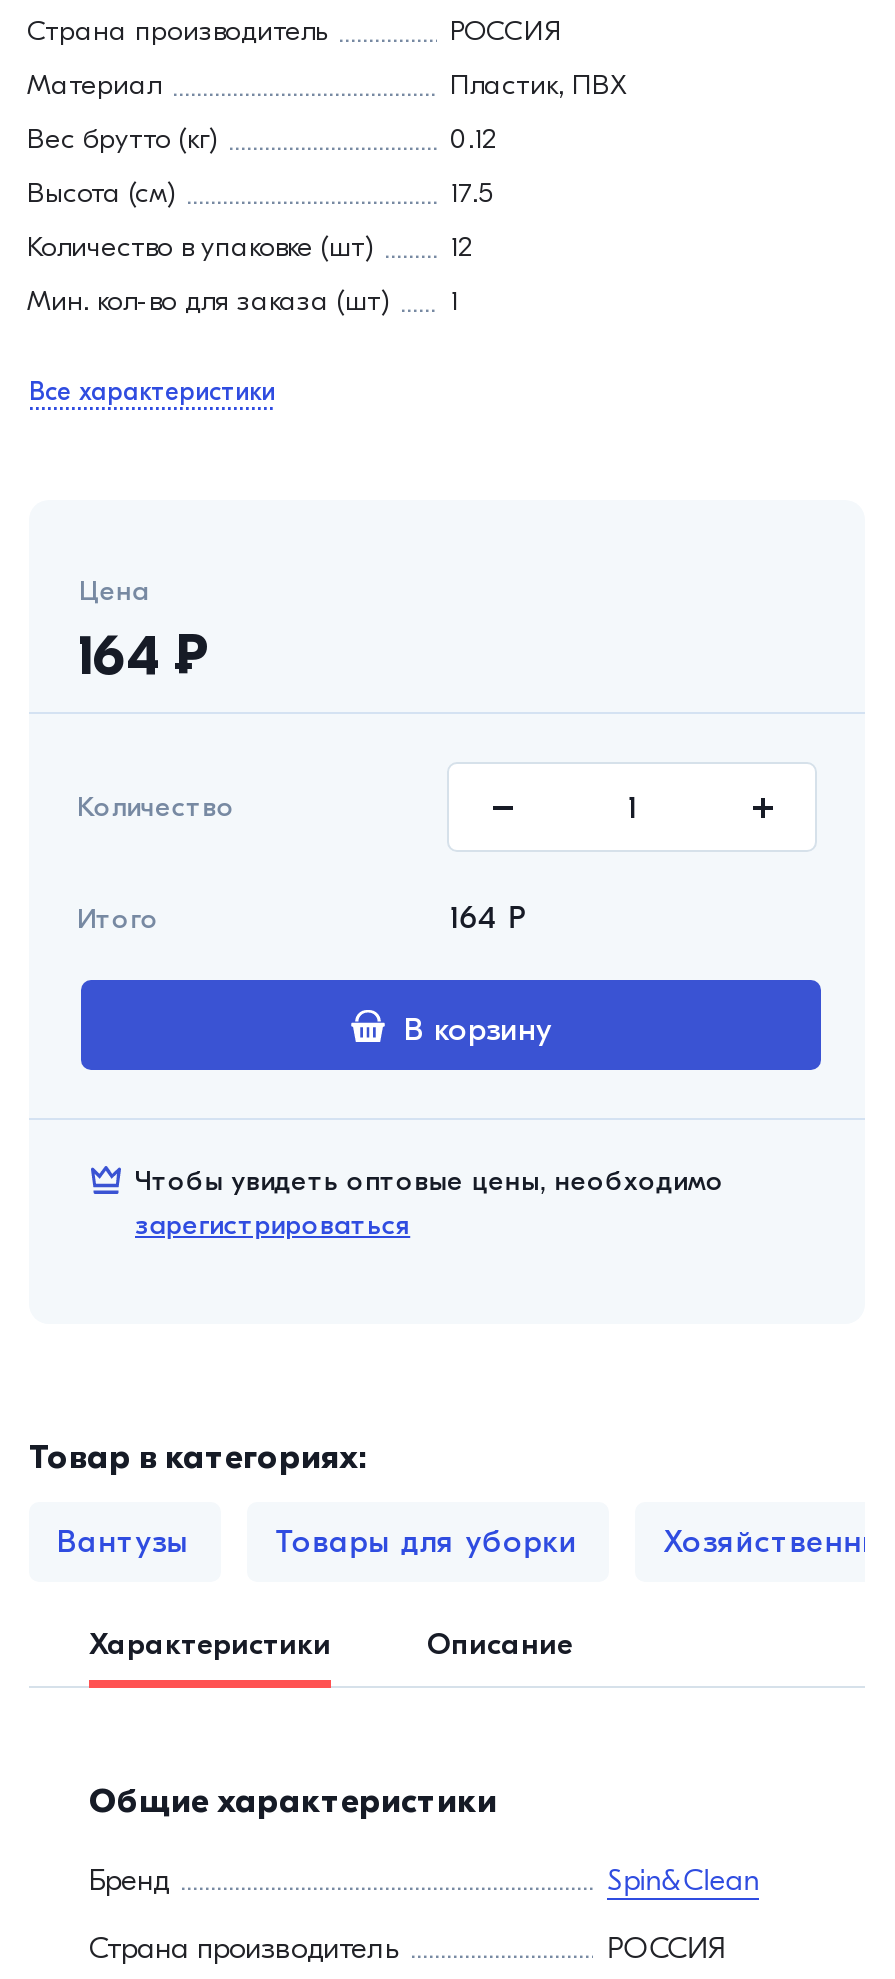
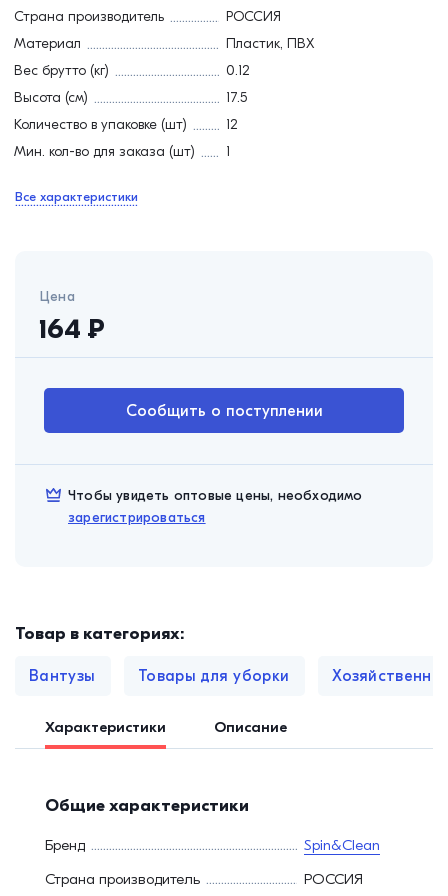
[77,790,552,1048] Количество | Итого | 164 Р | В корзину -> [125,401,322,419] Сообщить о поступлении

